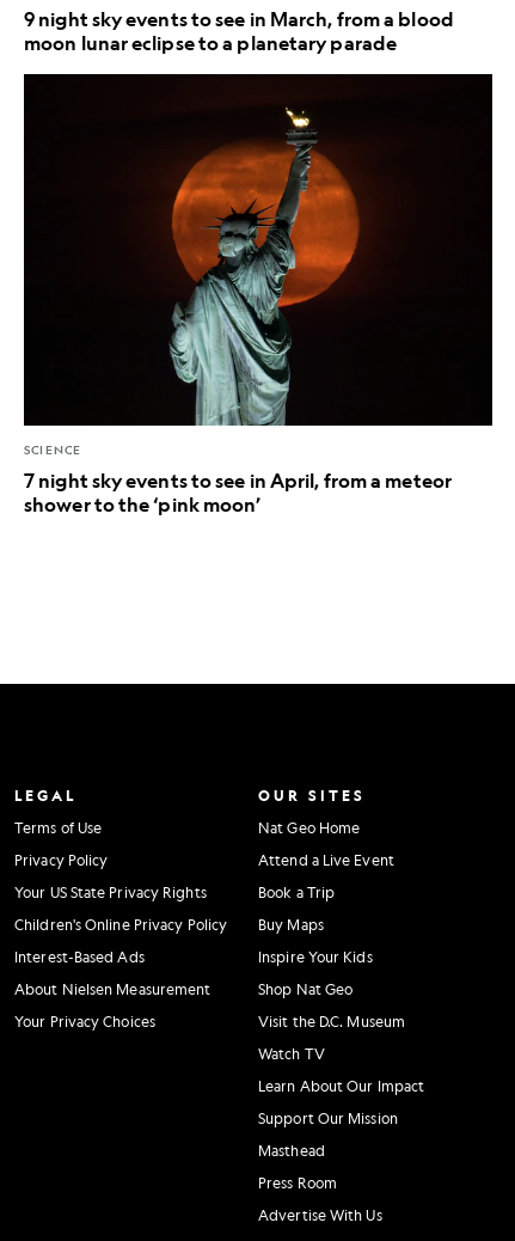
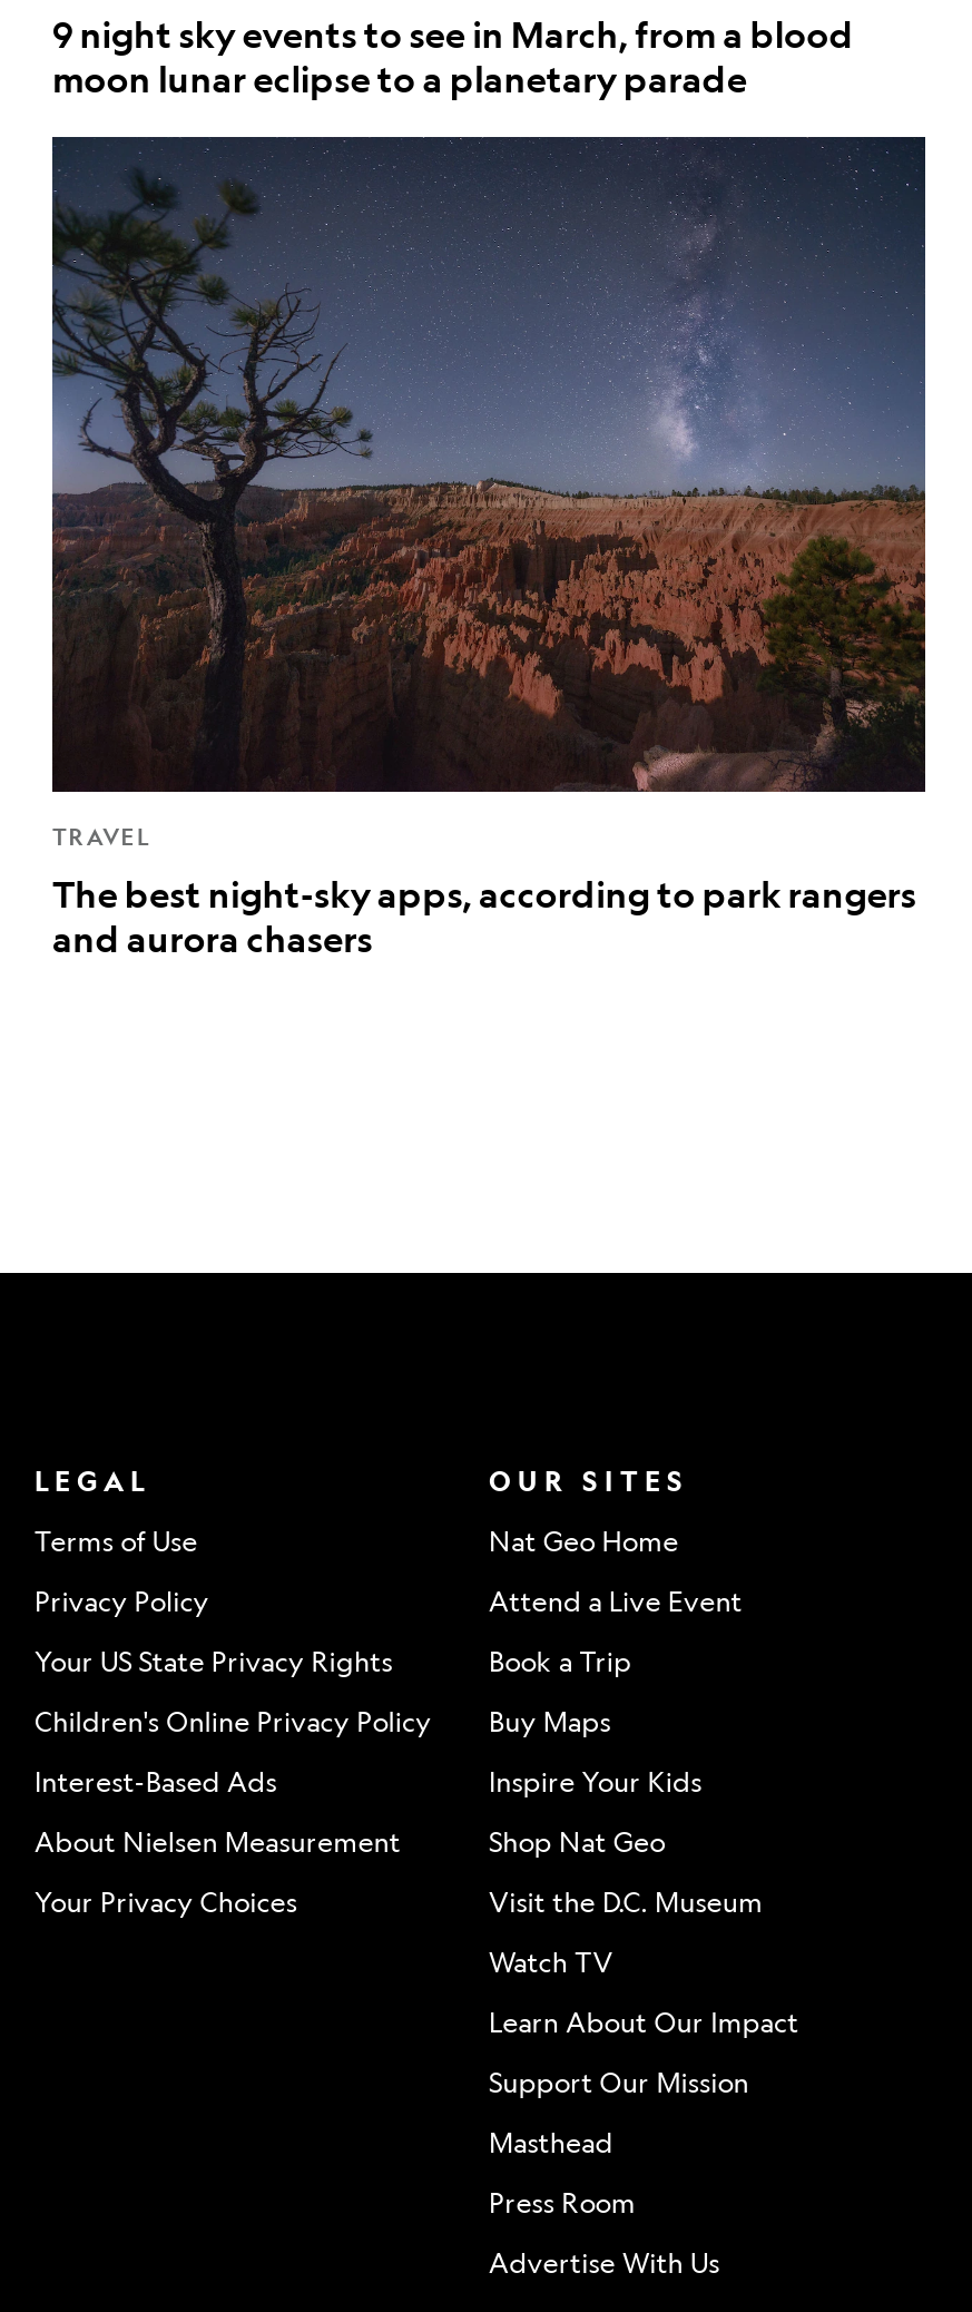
[23,74,493,516] [image] | SCIENCE | 7 night sky events to see in April, from a meteor | shower to the ‘pink moon’ -> [50,137,927,961] [image] | TRAVEL | The best night-sky apps, according to park rangers | and aurora chasers

